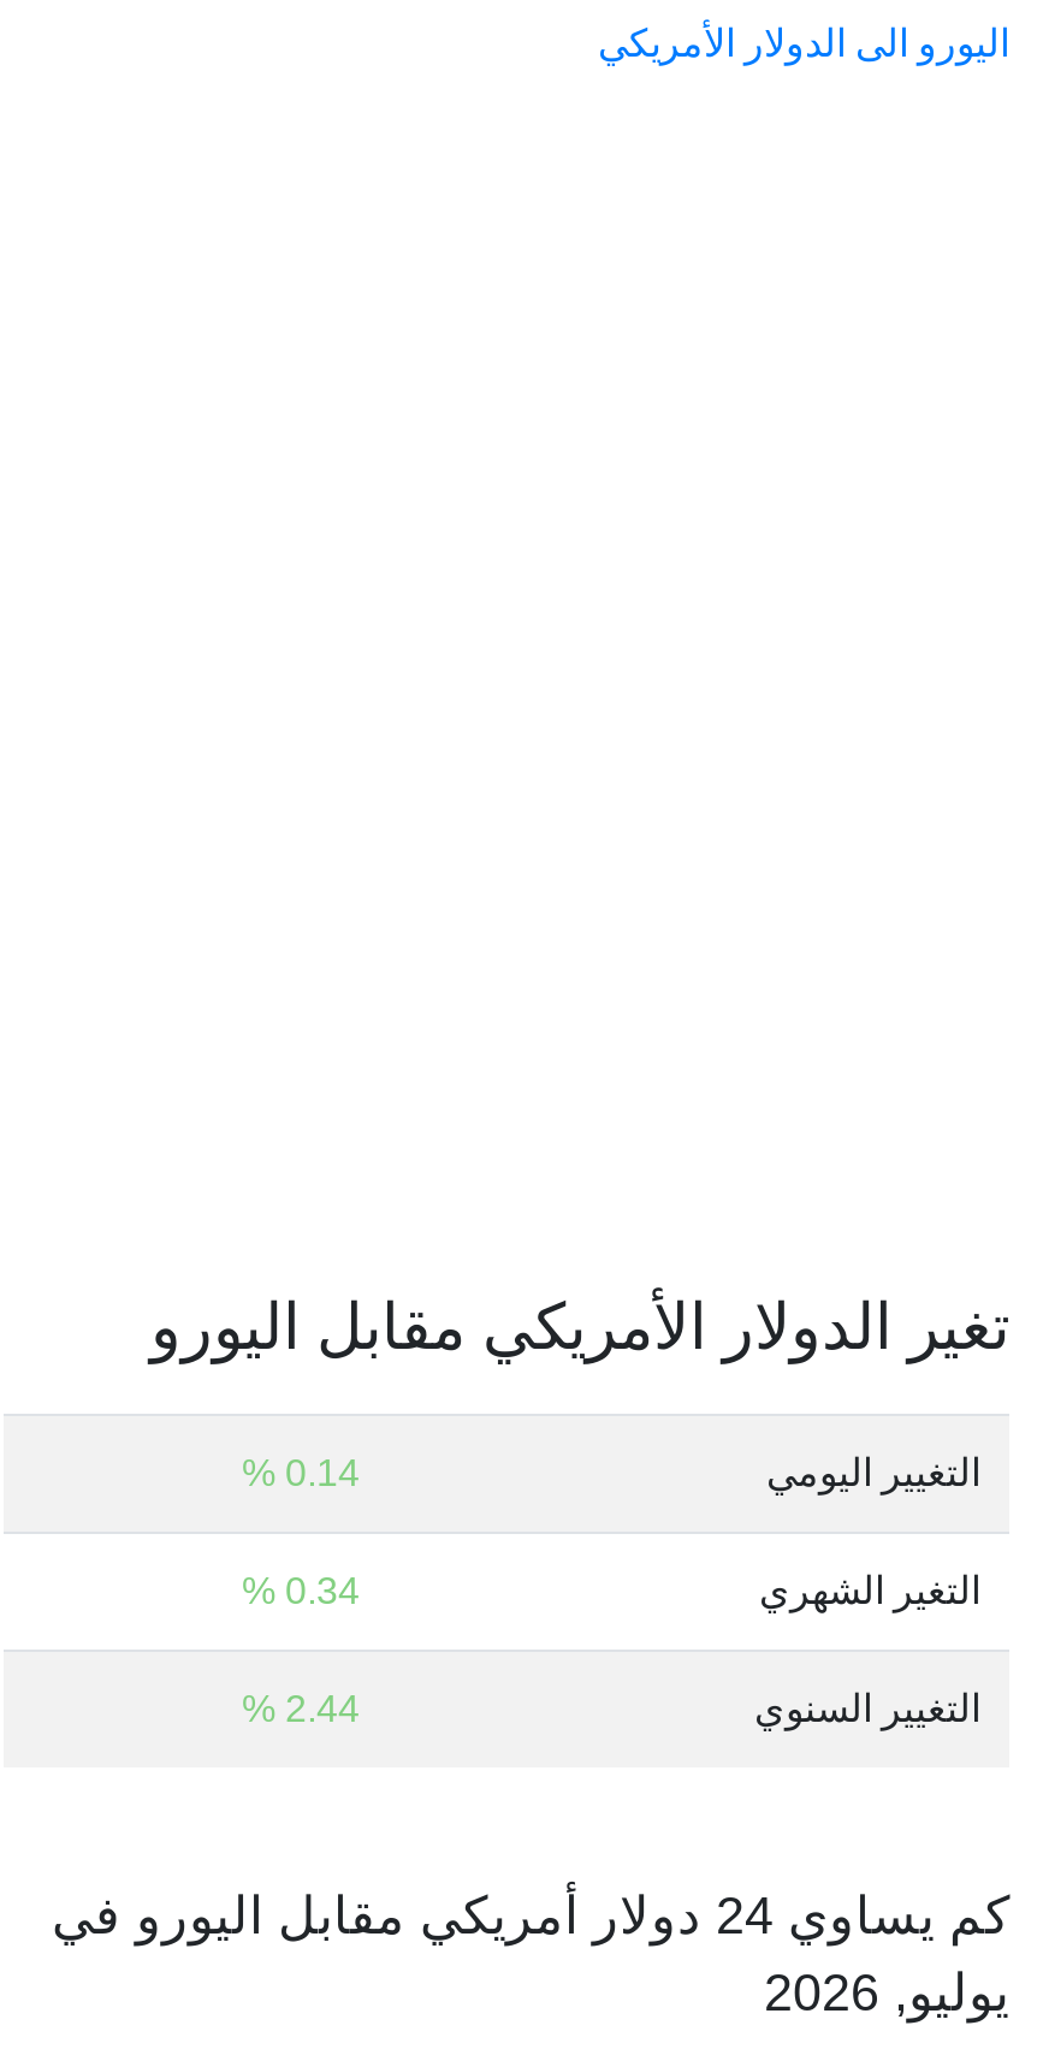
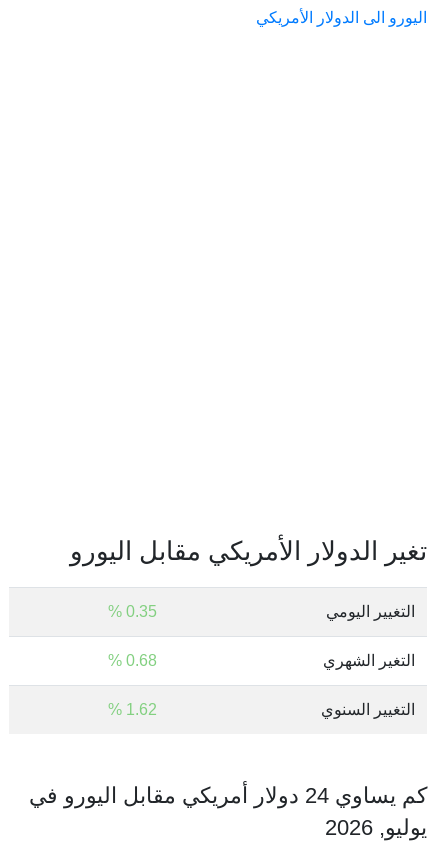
[285,1452,360,1493] 0.14 % -> [126,603,157,620] 0.35 %
[285,1570,360,1611] 0.34 % -> [126,652,157,669] 0.68 %
[285,1688,360,1729] 2.44 % -> [126,701,157,718] 1.62 %

